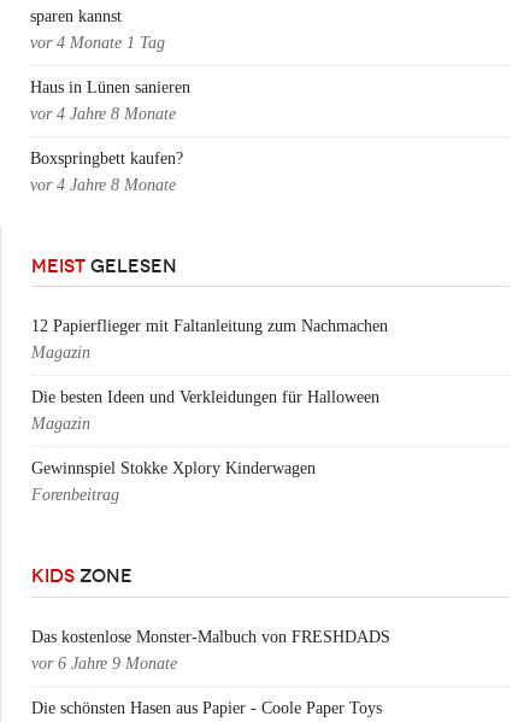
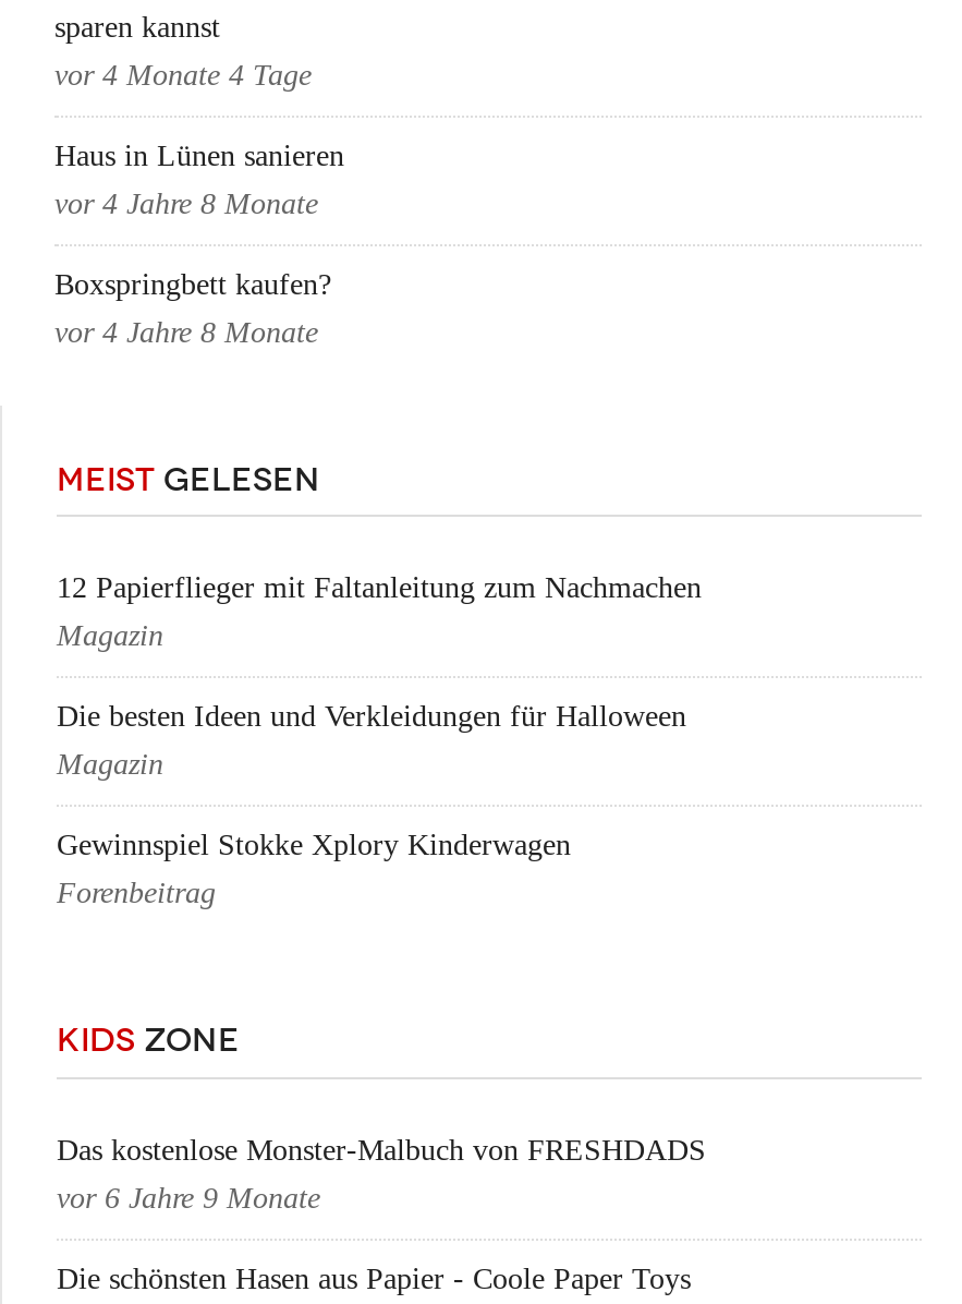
[30,33,165,51] vor 4 Monate 1 Tag -> [54,58,312,90] vor 4 Monate 4 Tage

